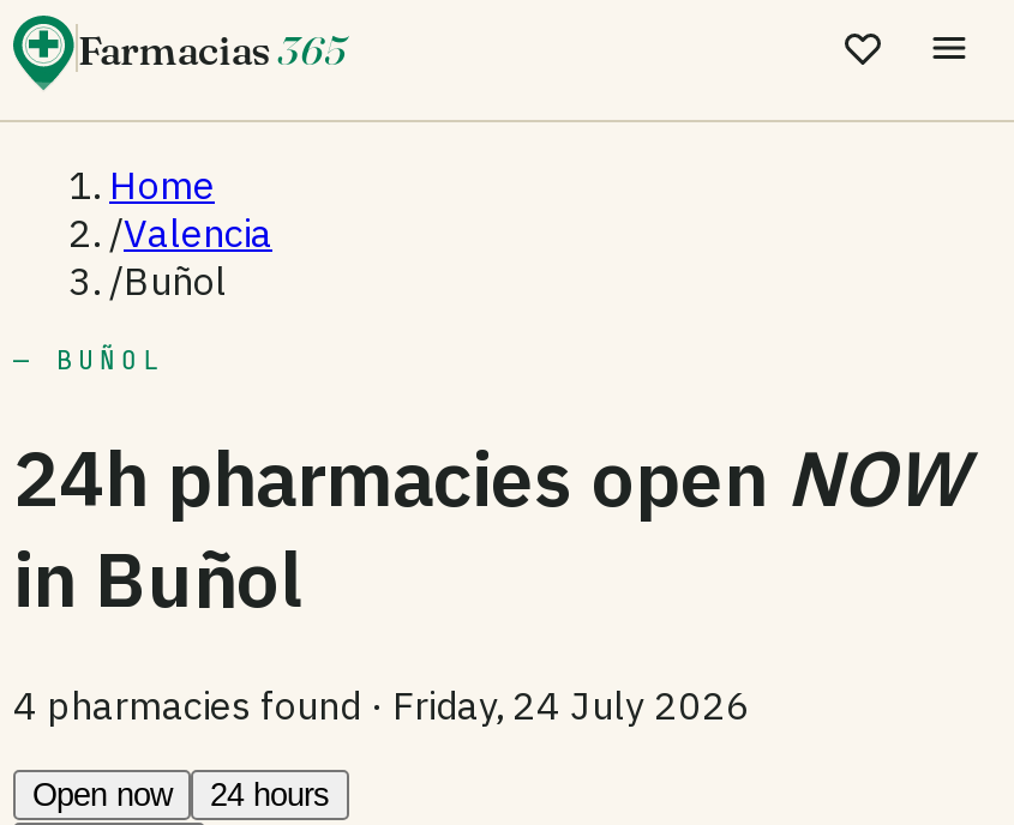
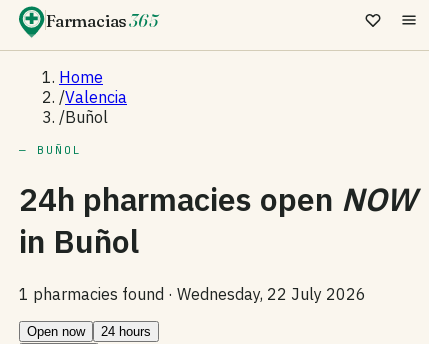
[13,681,750,729] 4 pharmacies found · Friday, 24 July 2026 -> [19,284,366,304] 1 pharmacies found · Wednesday, 22 July 2026

